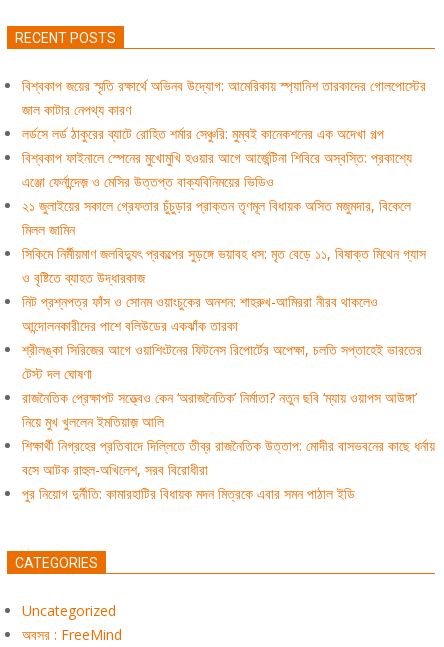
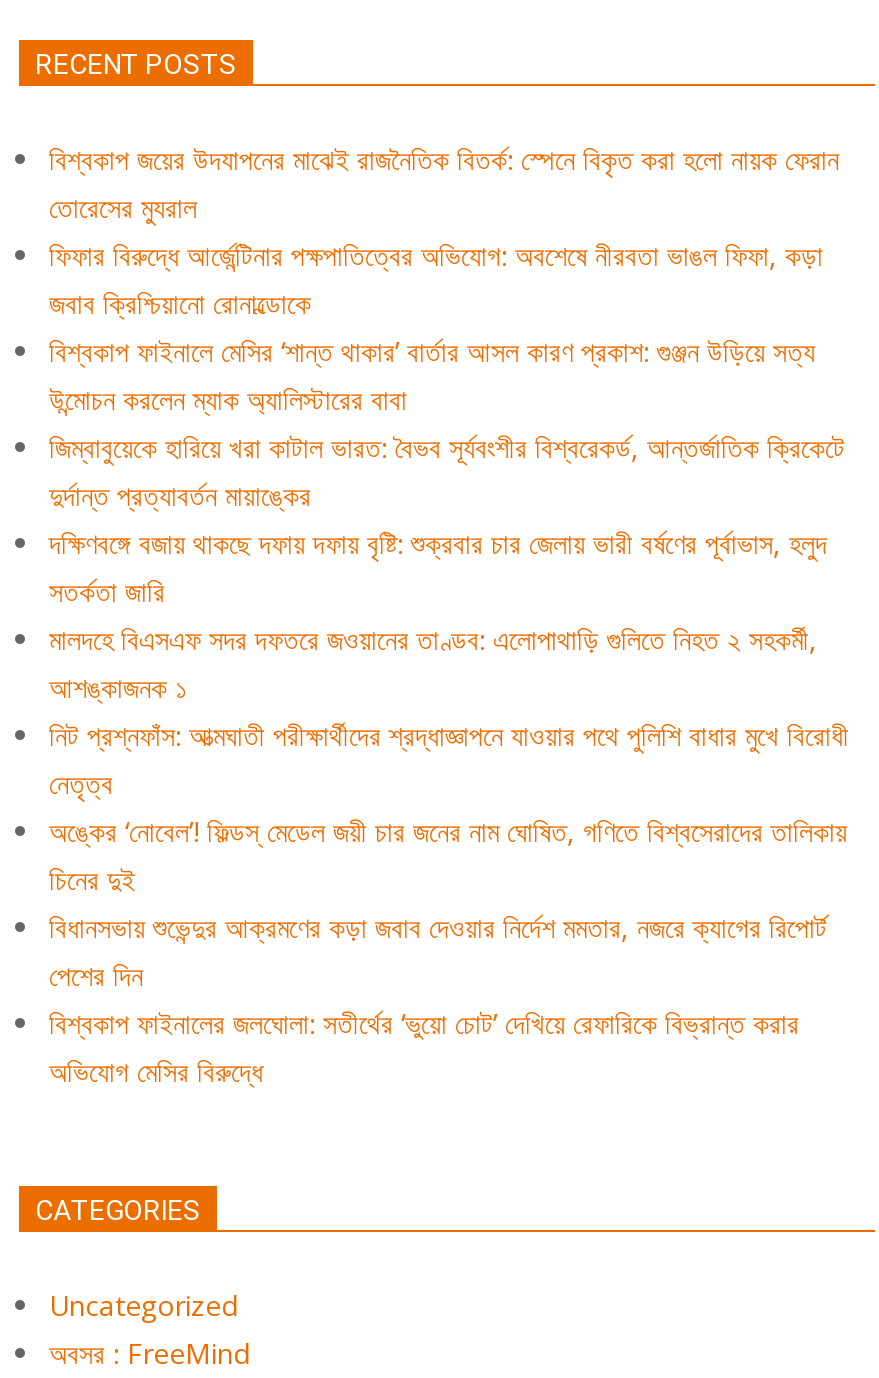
[22,75,435,502] বিশ্বকাপ জয়ের স্মৃতি রক্ষার্থে অভিনব উদ্যোগ: আমেরিকায় স্প্যানিশ তারকাদের গোলপোস্টের | জাল কাটার নেপথ্য কারণ | লর্ডসে লর্ড ঠাকুরের ব্যাটে রোহিত শর্মার সেঞ্চুরি: মুম্বই কানেকশনের এক অদেখা গল্প | বিশ্বকাপ ফাইনালে স্পেনের মুখোমুখি হওয়ার আগে আর্জেন্টিনা শিবিরে অস্বস্তি: প্রকাশ্যে | এঞ্জো ফের্নান্দেজ় ও মেসির উত্তপ্ত বাক্যবিনিময়ের ভিডিও | ২১ জুলাইয়ের সকালে গ্রেফতার চুঁচুড়ার প্রাক্তন তৃণমূল বিধায়ক অসিত মজুমদার, বিকেলে | মিলল জামিন | সিকিমে নির্মীয়মাণ জলবিদ্যুৎ প্রকল্পের সুড়ঙ্গে ভয়াবহ ধস: মৃত বেড়ে ১১, বিষাক্ত মিথেন গ্যাস | ও বৃষ্টিতে ব্যাহত উদ্ধারকাজ | নিট প্রশ্নপত্র ফাঁস ও সোনম ওয়াংচুকের অনশন: শাহরুখ-আমিররা নীরব থাকলেও | আন্দোলনকারীদের পাশে বলিউডের একঝাঁক তারকা | শ্রীলঙ্কা সিরিজের আগে ওয়াশিংটনের ফিটনেস রিপোর্টের অপেক্ষা, চলতি সপ্তাহেই ভারতের | টেস্ট দল ঘোষণা | রাজনৈতিক প্রেক্ষাপট সত্ত্বেও কেন ‘অরাজনৈতিক’ নির্মাতা? নতুন ছবি ‘ম্যায় ওয়াপস আউঙ্গা’ | নিয়ে মুখ খুললেন ইমতিয়াজ় আলি | শিক্ষার্থী নিগ্রহের প্রতিবাদে দিল্লিতে তীব্র রাজনৈতিক উত্তাপ: মোদীর বাসভবনের কাছে ধর্নায় | বসে আটক রাহুল-অখিলেশ, সরব বিরোধীরা | পুর নিয়োগ দুর্নীতি: কামারহাটির বিধায়ক মদন মিত্রকে এবার সমন পাঠাল ইডি -> [49,139,849,1089] বিশ্বকাপ জয়ের উদযাপনের মাঝেই রাজনৈতিক বিতর্ক: স্পেনে বিকৃত করা হলো নায়ক ফেরান | তোরেসের ম্যুরাল | ফিফার বিরুদ্ধে আর্জেন্টিনার পক্ষপাতিত্বের অভিযোগ: অবশেষে নীরবতা ভাঙল ফিফা, কড়া | জবাব ক্রিশ্চিয়ানো রোনাল্ডোকে | বিশ্বকাপ ফাইনালে মেসির ‘শান্ত থাকার’ বার্তার আসল কারণ প্রকাশ: গুঞ্জন উড়িয়ে সত্য | উন্মোচন করলেন ম্যাক অ্যালিস্টারের বাবা | জিম্বাবুয়েকে হারিয়ে খরা কাটাল ভারত: বৈভব সূর্যবংশীর বিশ্বরেকর্ড, আন্তর্জাতিক ক্রিকেটে | দুর্দান্ত প্রত্যাবর্তন মায়াঙ্কের | দক্ষিণবঙ্গে বজায় থাকছে দফায় দফায় বৃষ্টি: শুক্রবার চার জেলায় ভারী বর্ষণের পূর্বাভাস, হলুদ | সতর্কতা জারি | মালদহে বিএসএফ সদর দফতরে জওয়ানের তাণ্ডব: এলোপাথাড়ি গুলিতে নিহত ২ সহকর্মী, | আশঙ্কাজনক ১ | নিট প্রশ্নফাঁস: আত্মঘাতী পরীক্ষার্থীদের শ্রদ্ধাজ্ঞাপনে যাওয়ার পথে পুলিশি বাধার মুখে বিরোধী | নেতৃত্ব | অঙ্কের ‘নোবেল’! ফিল্ডস্‌ মেডেল জয়ী চার জনের নাম ঘোষিত, গণিতে বিশ্বসেরাদের তালিকায় | চিনের দুই | বিধানসভায় শুভেন্দুর আক্রমণের কড়া জবাব দেওয়ার নির্দেশ মমতার, নজরে ক্যাগের রিপোর্ট | পেশের দিন | বিশ্বকাপ ফাইনালের জলঘোলা: সতীর্থের ‘ভুয়ো চোট’ দেখিয়ে রেফারিকে বিভ্রান্ত করার | অভিযোগ মেসির বিরুদ্ধে

